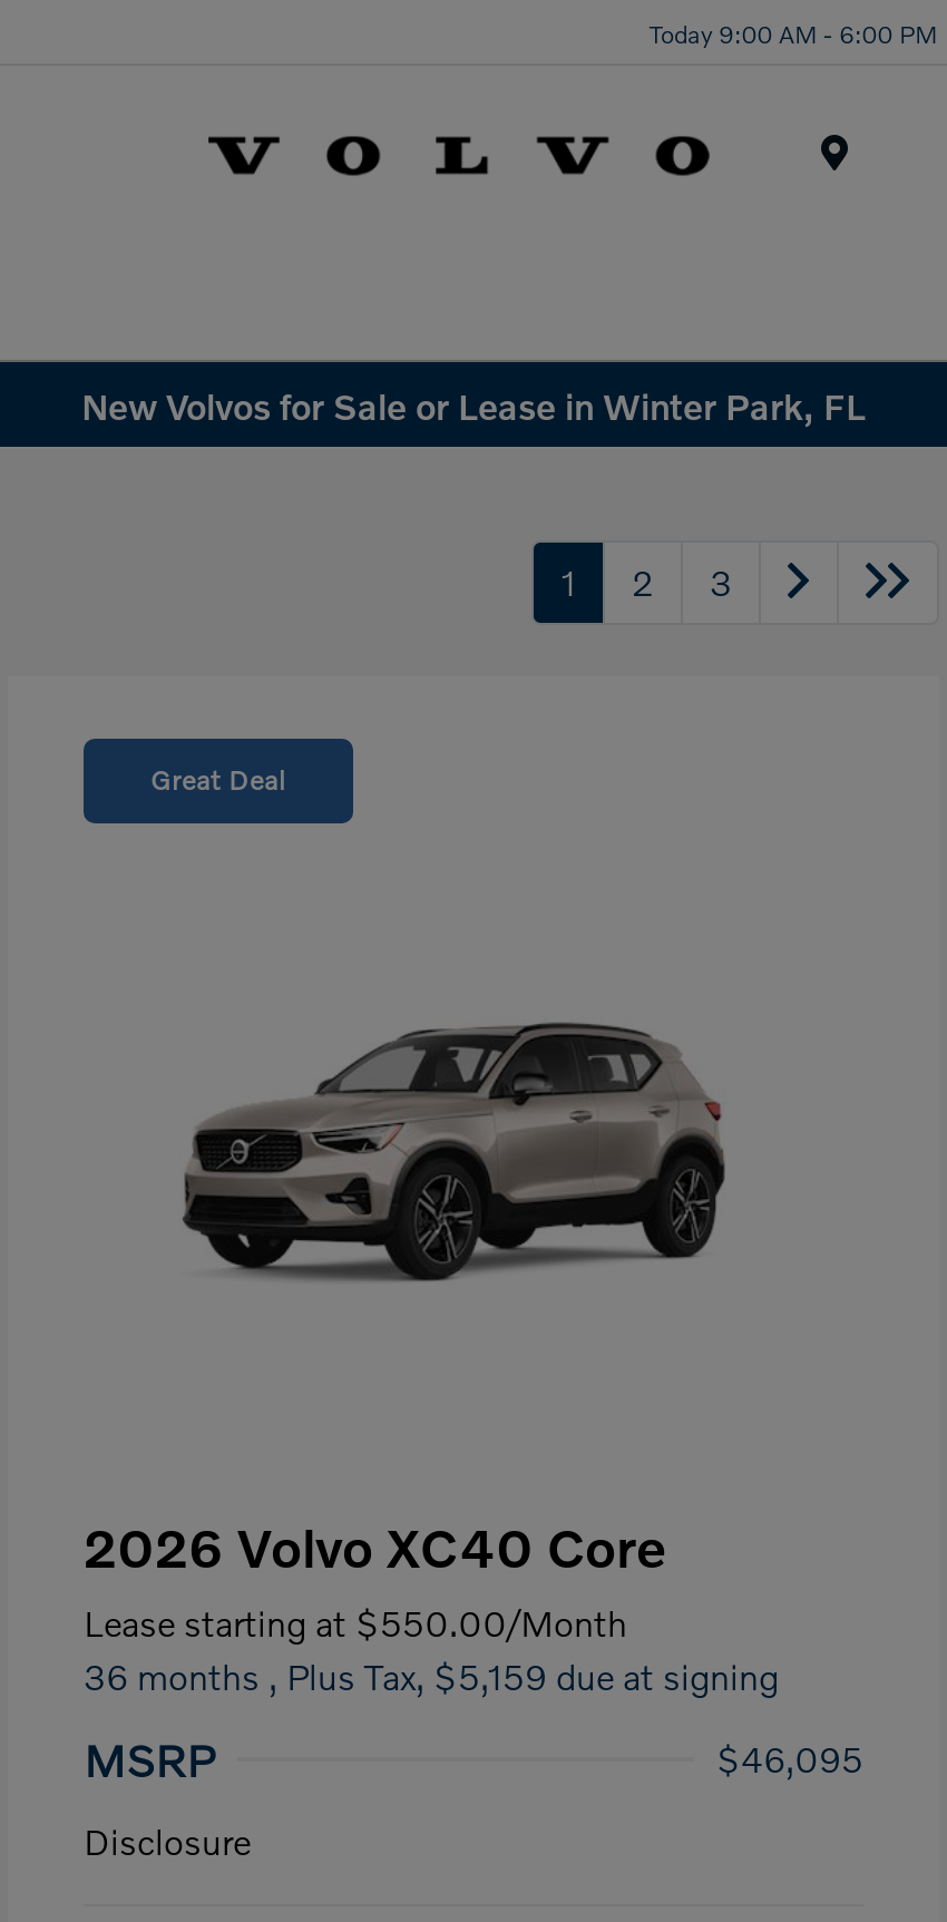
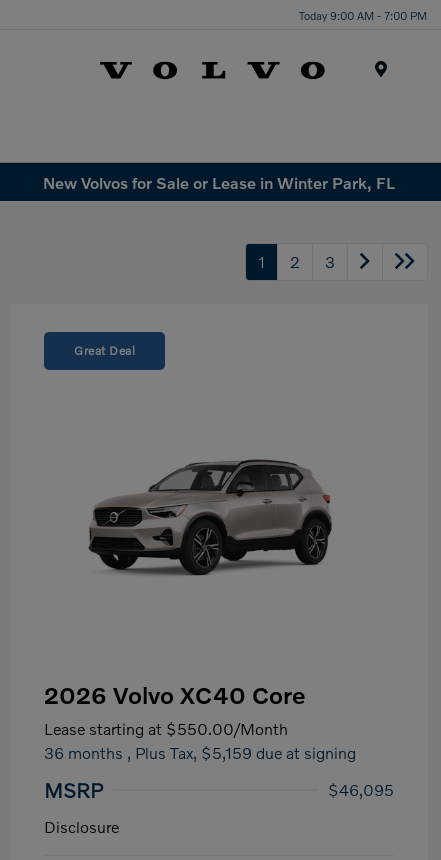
[650,16,937,47] Today 9:00 AM - 6:00 PM -> [299,7,427,21] Today 9:00 AM - 7:00 PM

